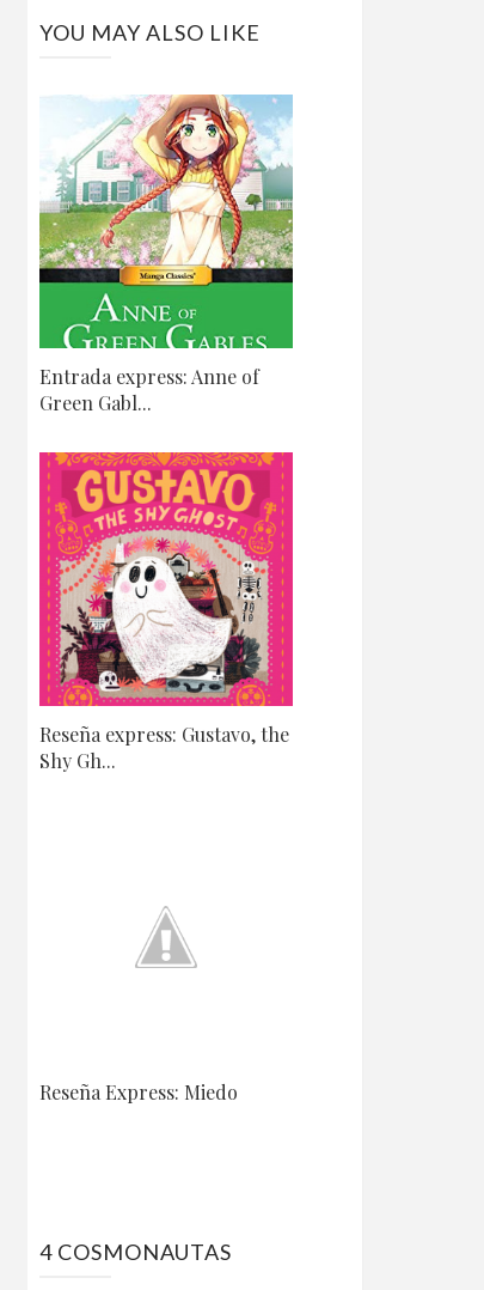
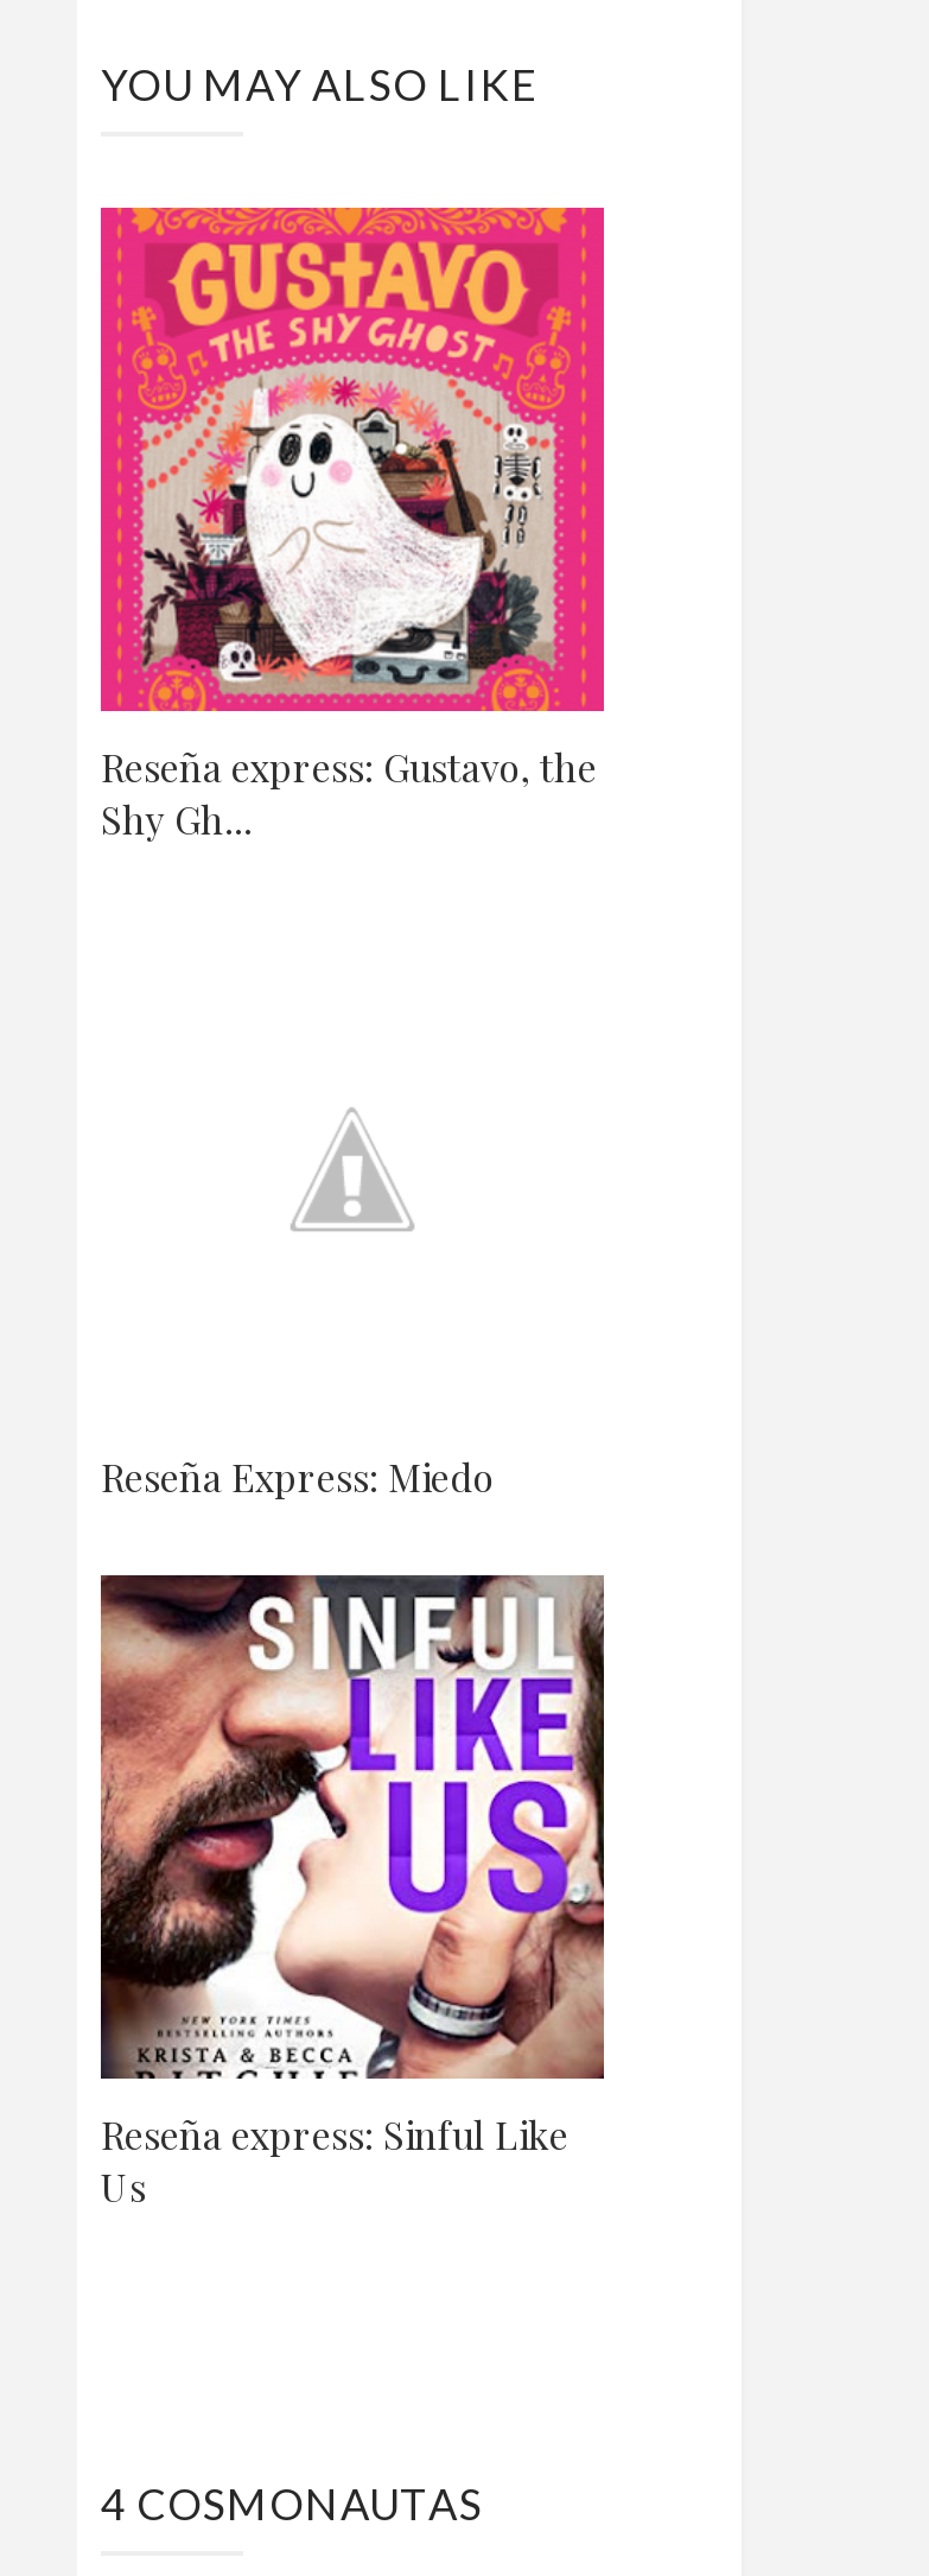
[38,93,294,415] [image] | Entrada express: Anne of | Green Gabl... -> none
moved [39,450,289,1105] -> [101,203,597,1502]: [image] | Reseña express: Gustavo, the | Shy Gh... | Reseña Express: Miedo
none -> [98,1573,606,2212] [image] | Reseña express: Sinful Like | Us

